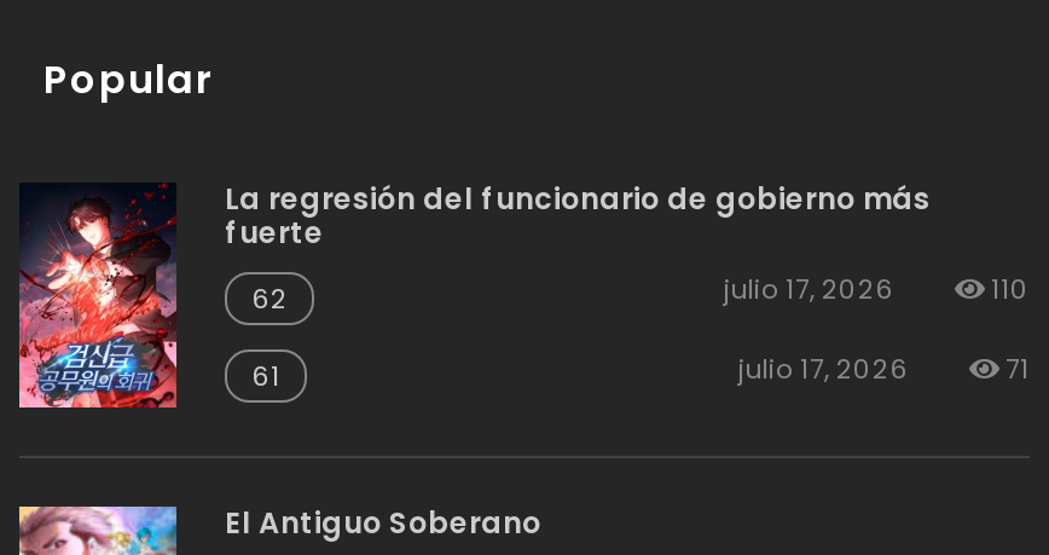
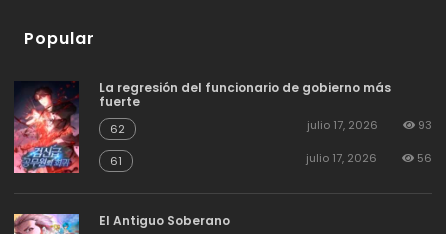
[984,271,1030,310] 110 -> [415,117,432,133] 93
[998,348,1030,387] 71 -> [414,150,432,166] 56

